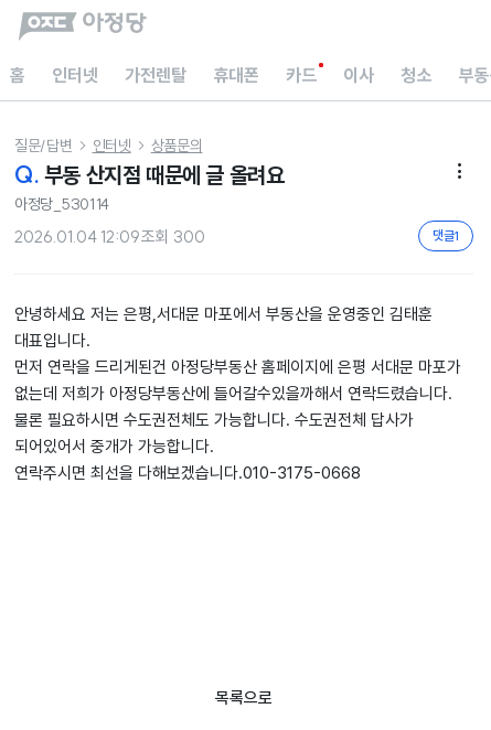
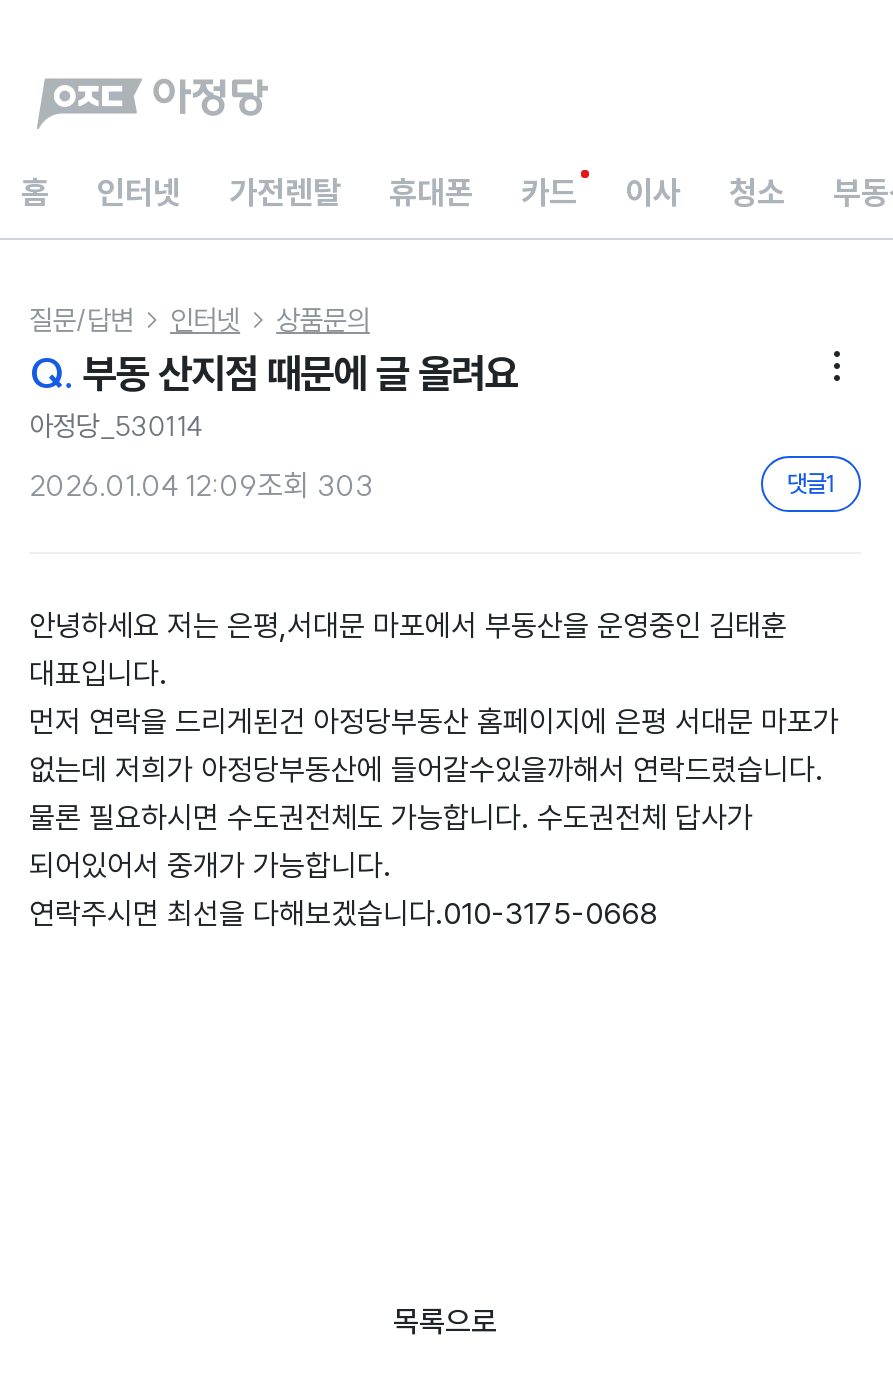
[14,226,205,247] 2026.01.04 12:09조회 300 -> [29,466,373,504] 2026.01.04 12:09조회 303

